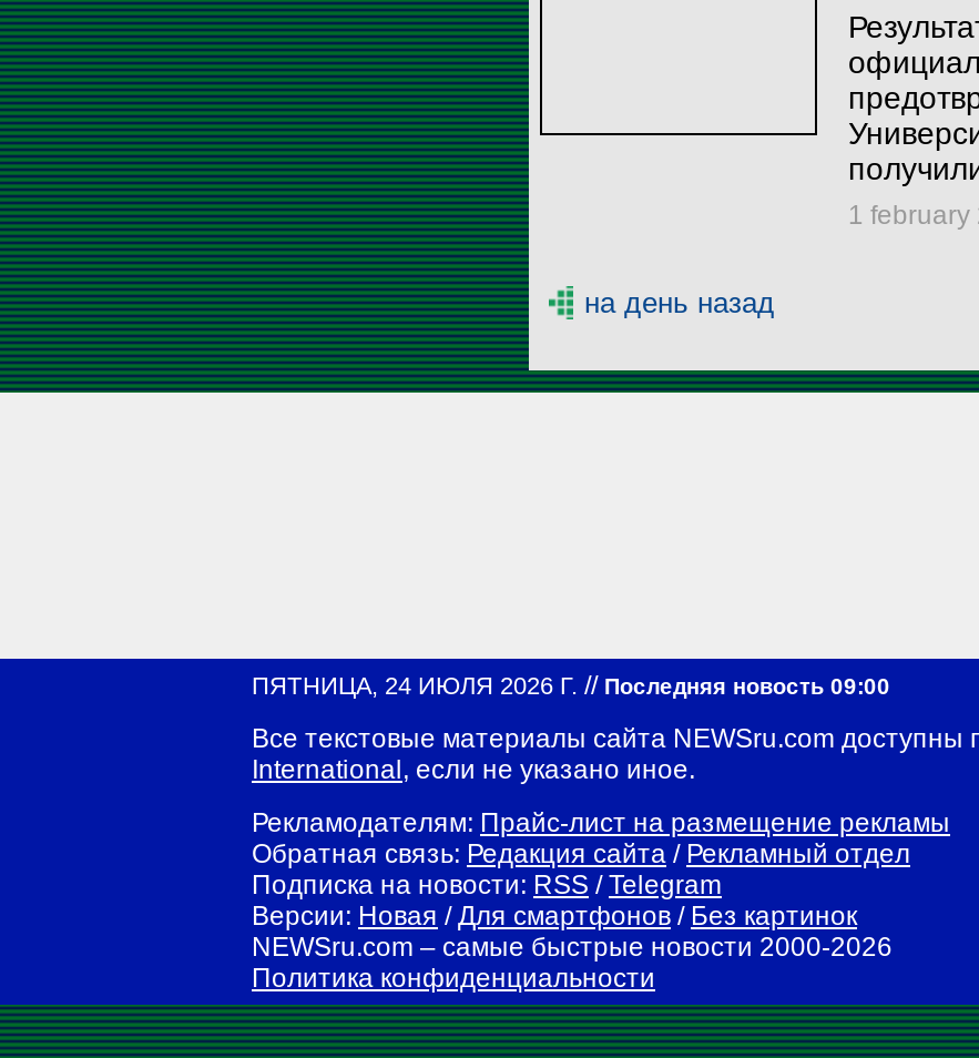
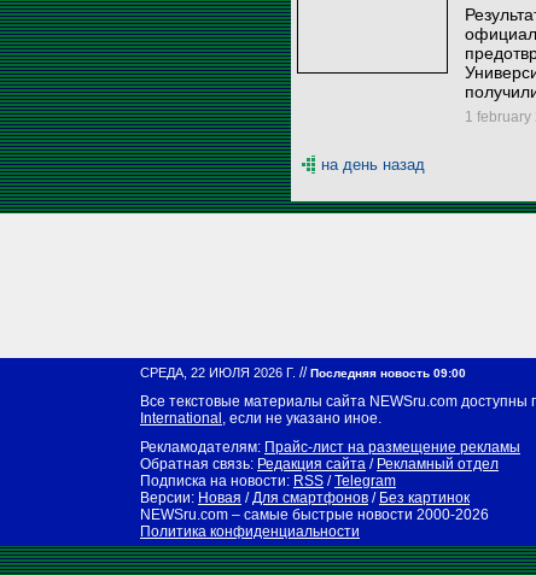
[252,670,890,701] ПЯТНИЦА, 24 ИЮЛЯ 2026 Г. // Последняя новость 09:00 -> [140,364,466,381] СРЕДА, 22 ИЮЛЯ 2026 Г. // Последняя новость 09:00

